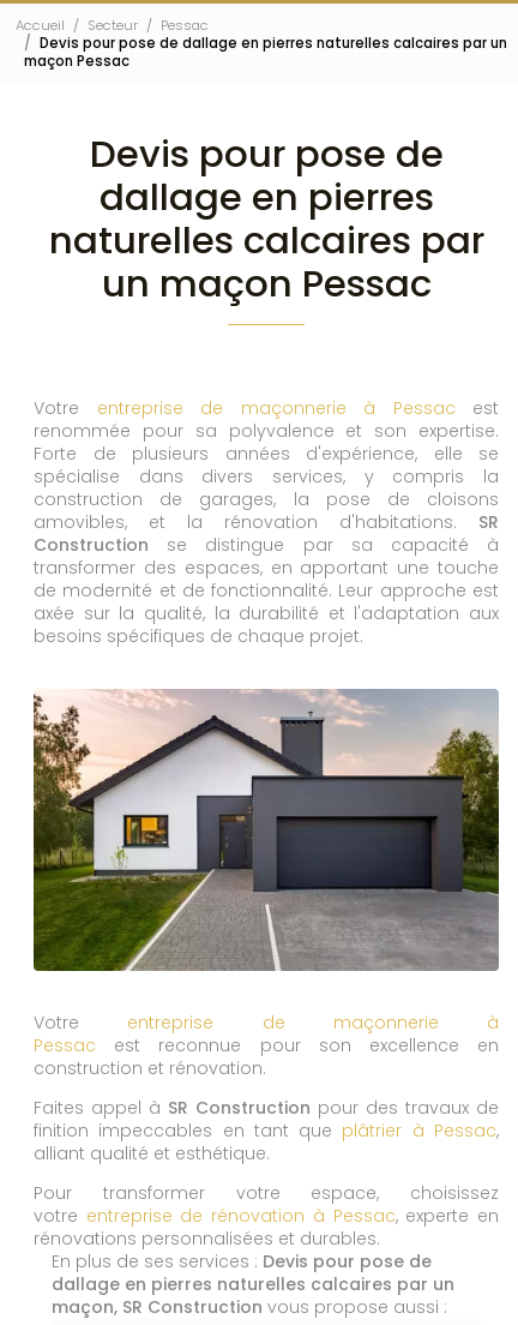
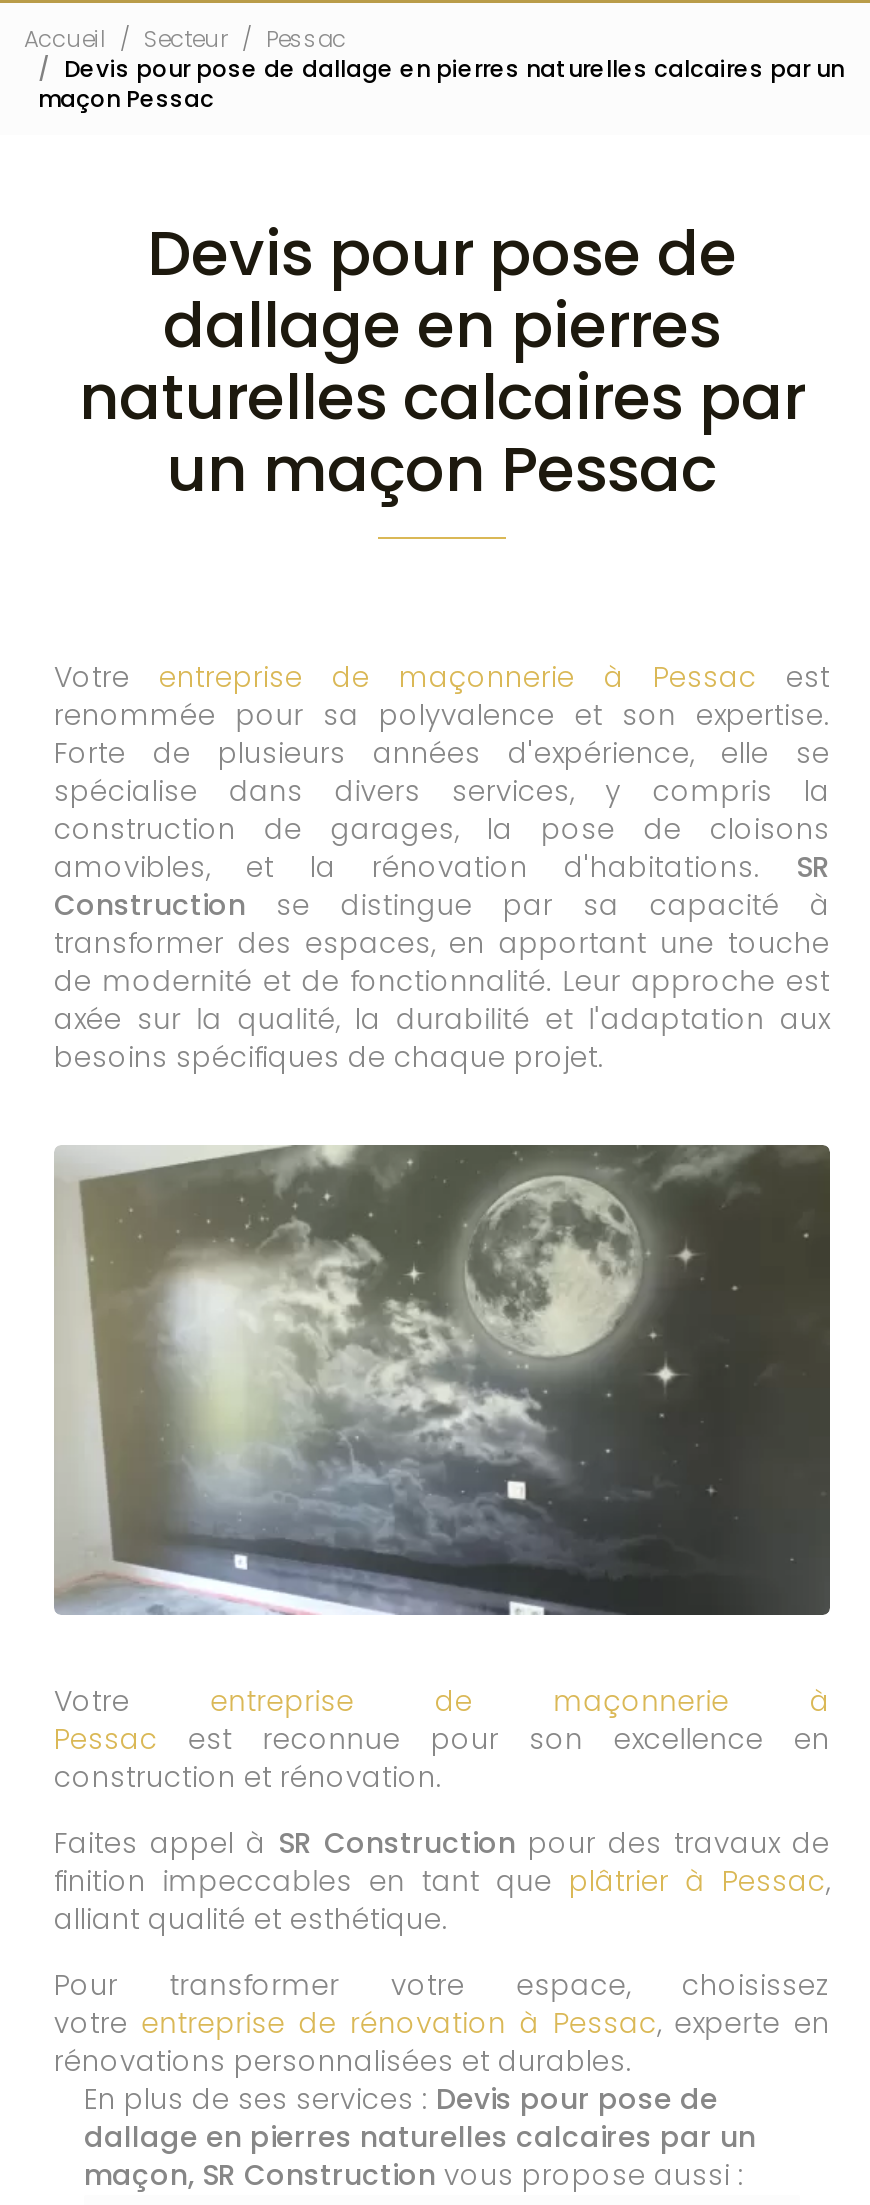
[34,690,499,972] [image] -> [54,1143,832,1617] [image]

